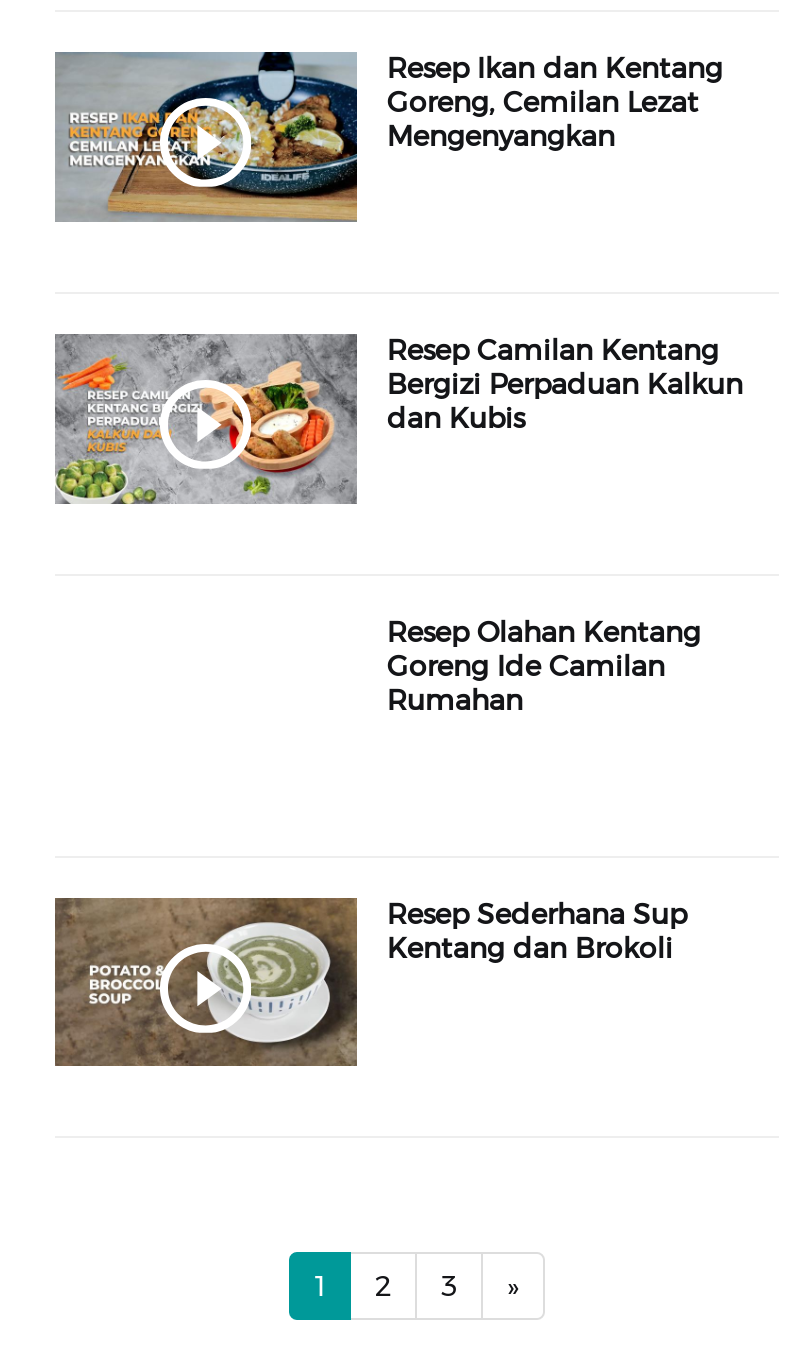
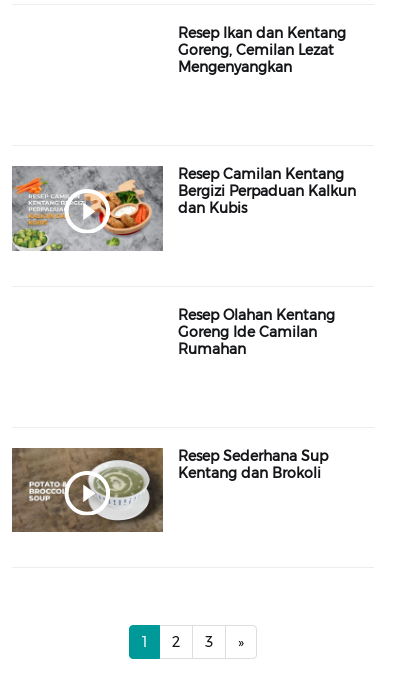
[53,50,359,224] [image] -> none

